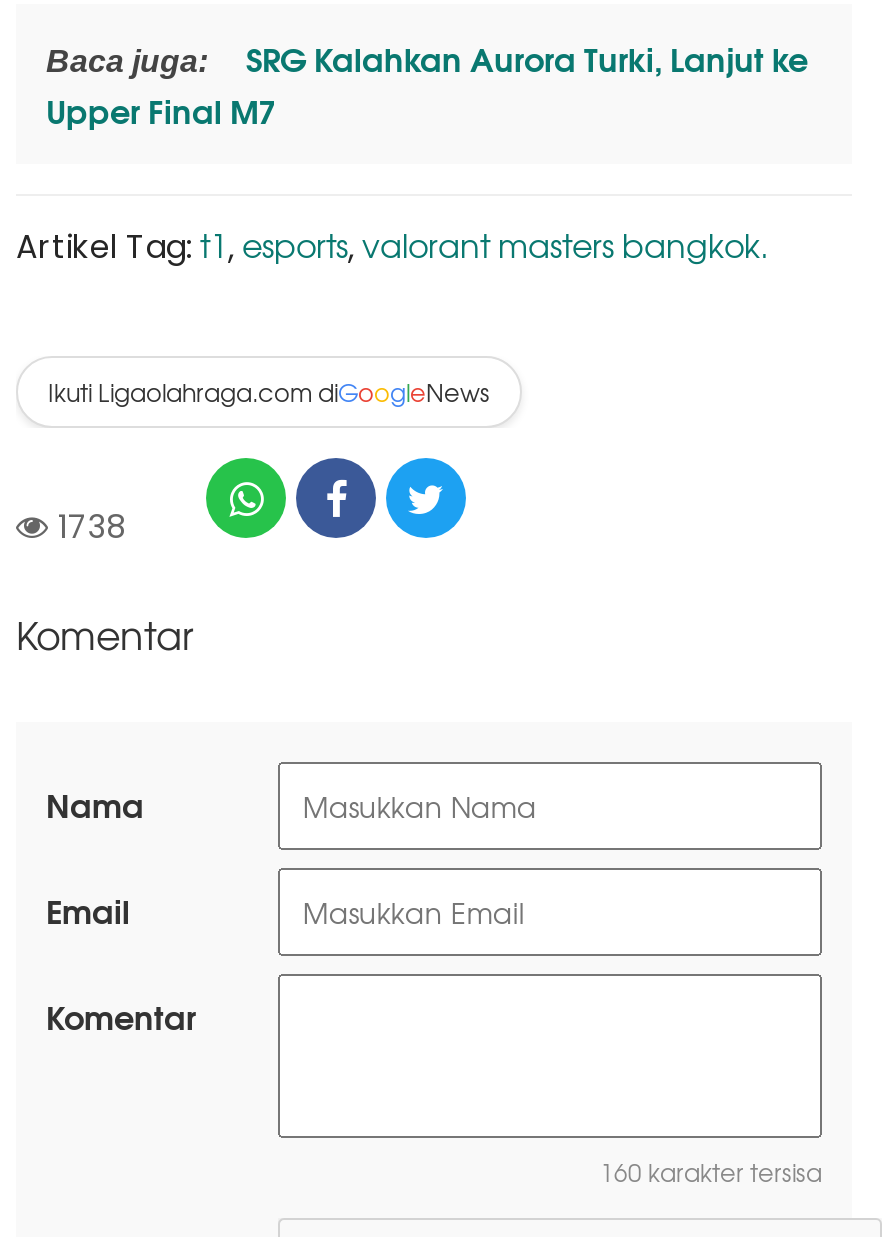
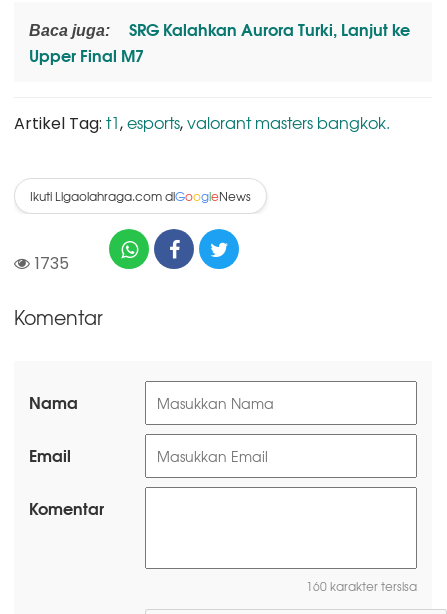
[58,510,126,542] 1738 -> [35,255,69,271] 1735

